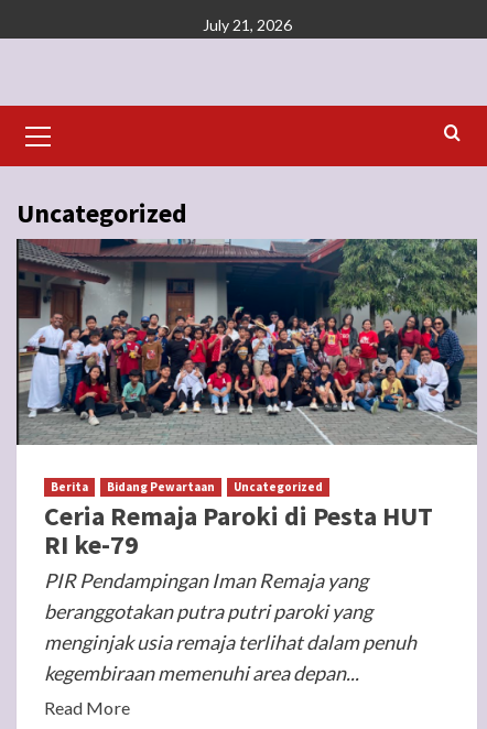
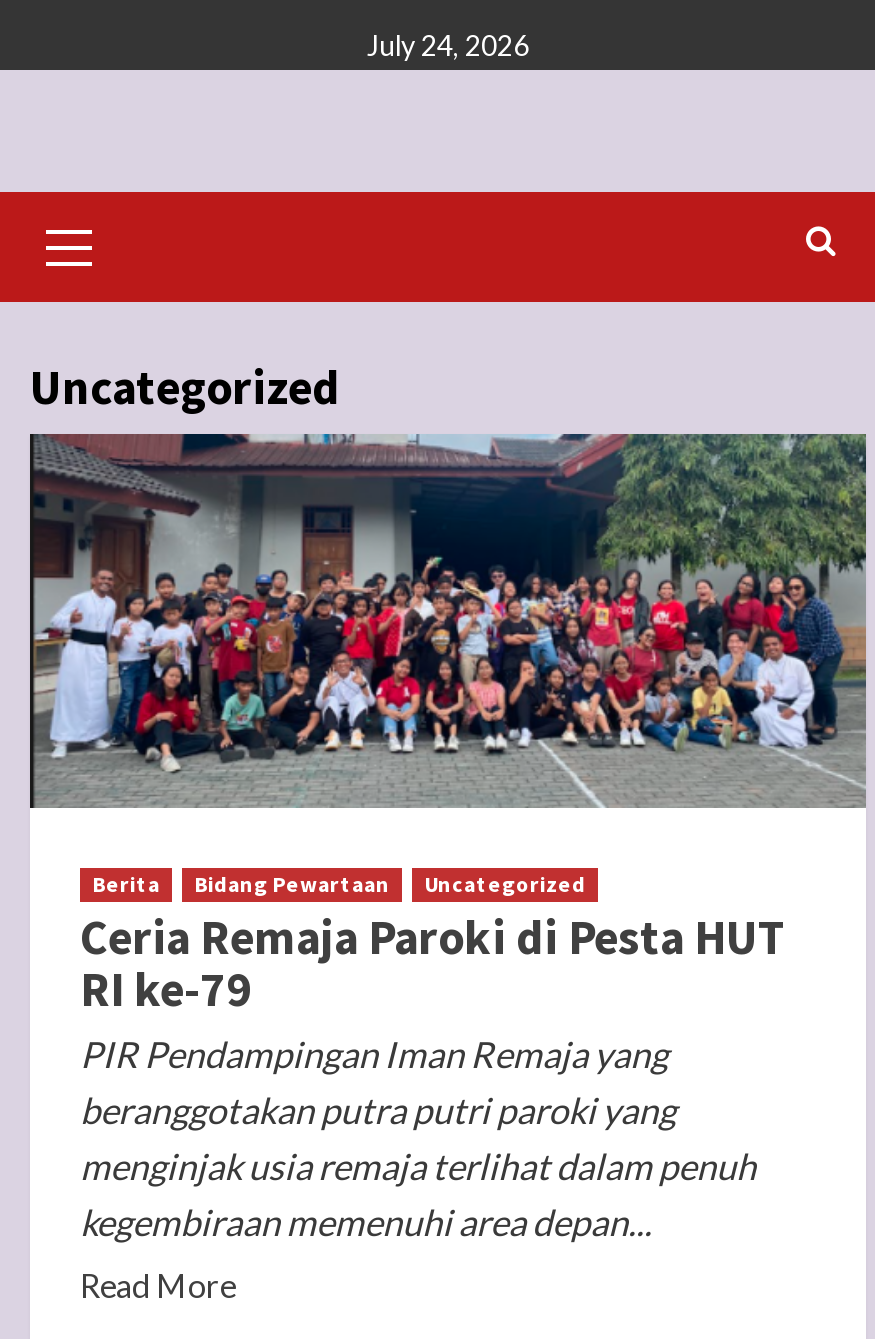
[202,15,291,34] July 21, 2026 -> [367,28,529,62] July 24, 2026

